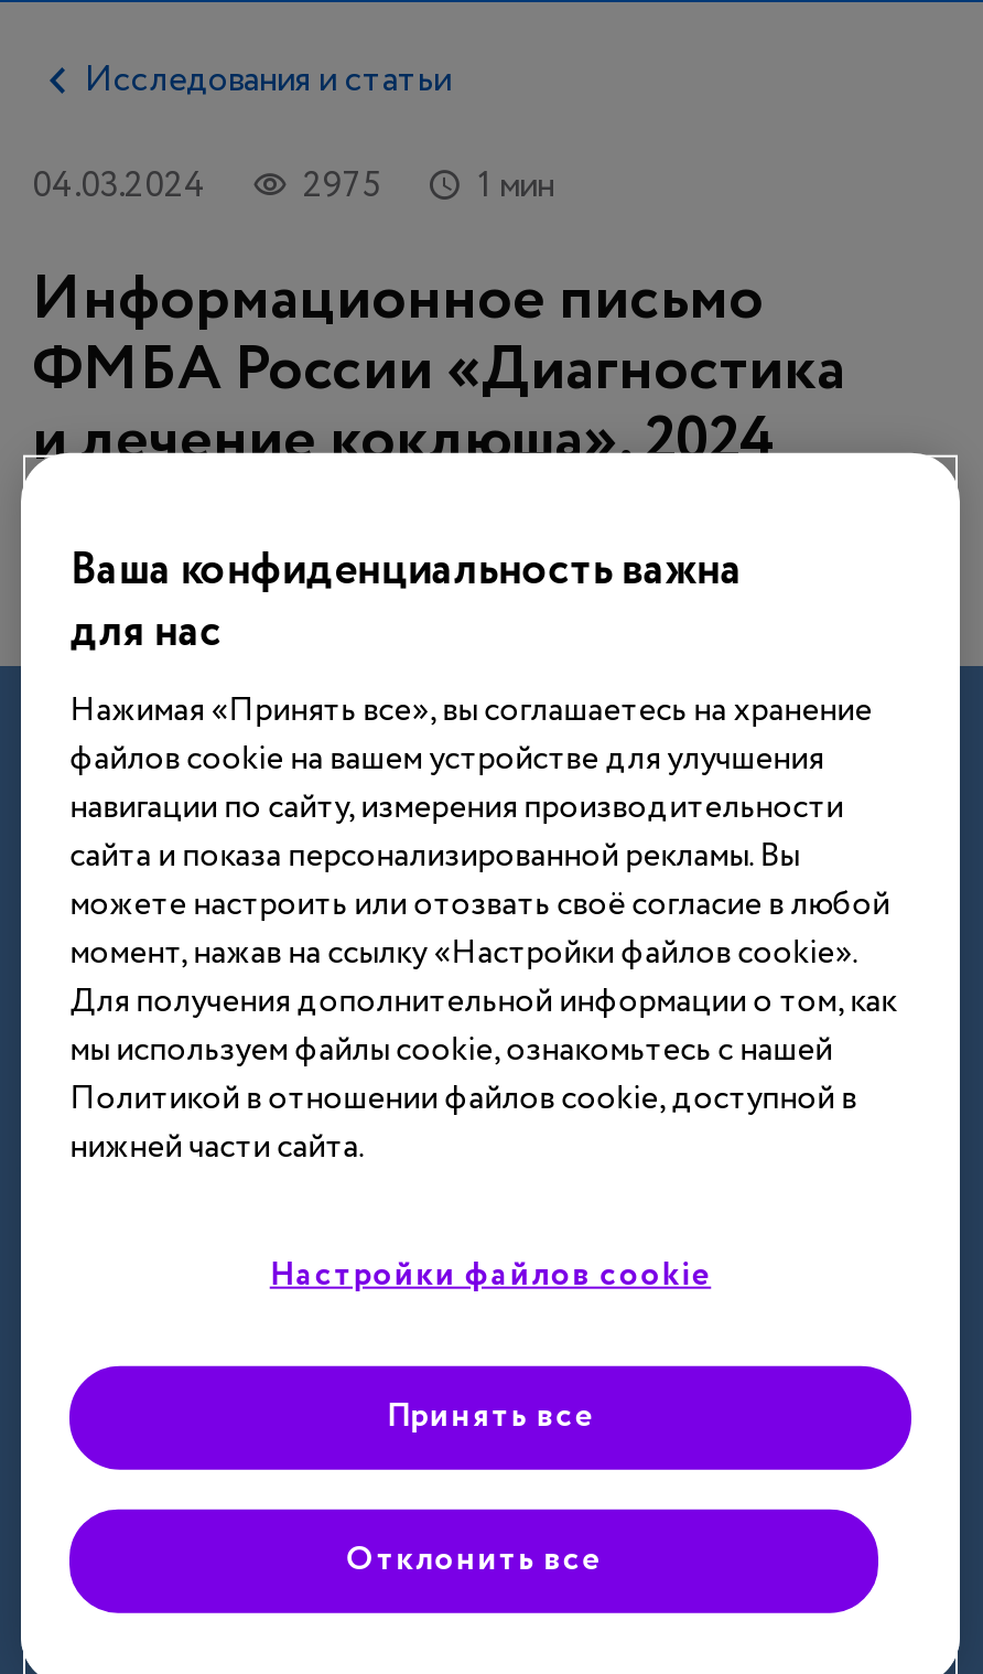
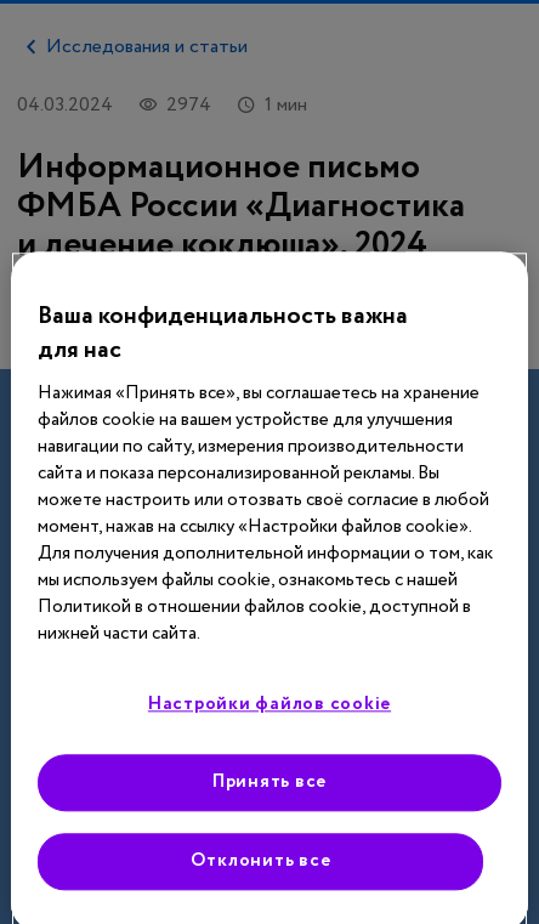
[32,161,554,212] 04.03.2024 2975 1 мин -> [17,91,307,119] 04.03.2024 2974 1 мин

